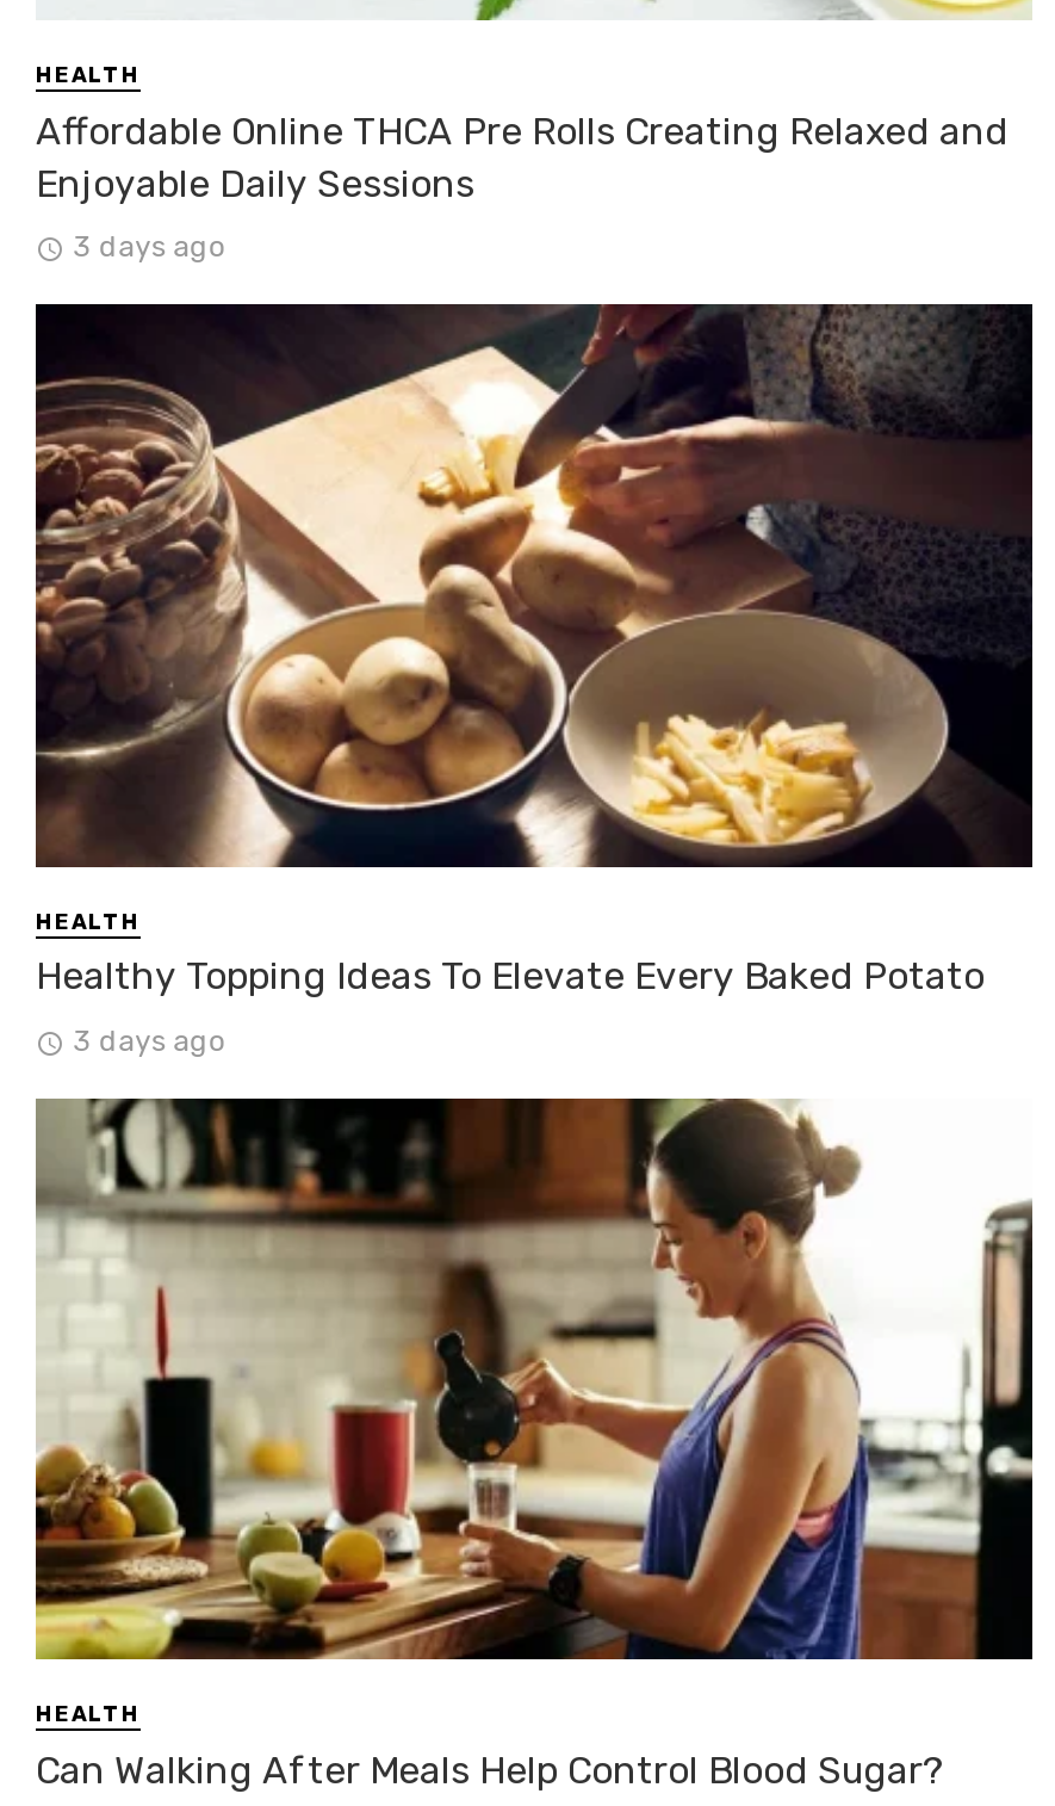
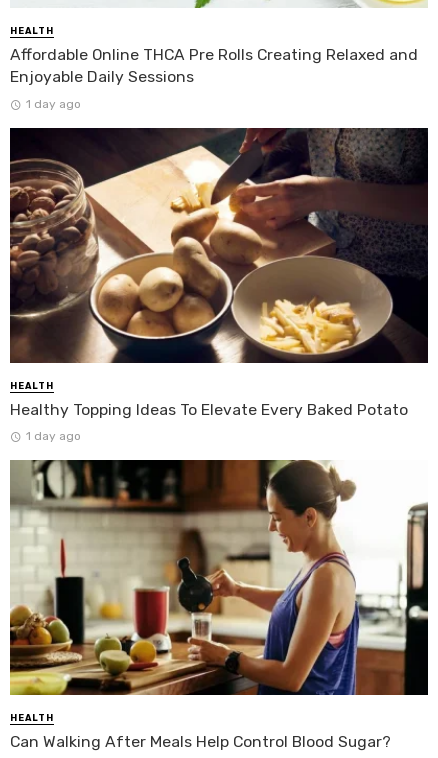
[73,231,226,264] 3 days ago -> [26,97,81,111] 1 day ago
[73,1023,226,1057] 3 days ago -> [26,429,81,443] 1 day ago

